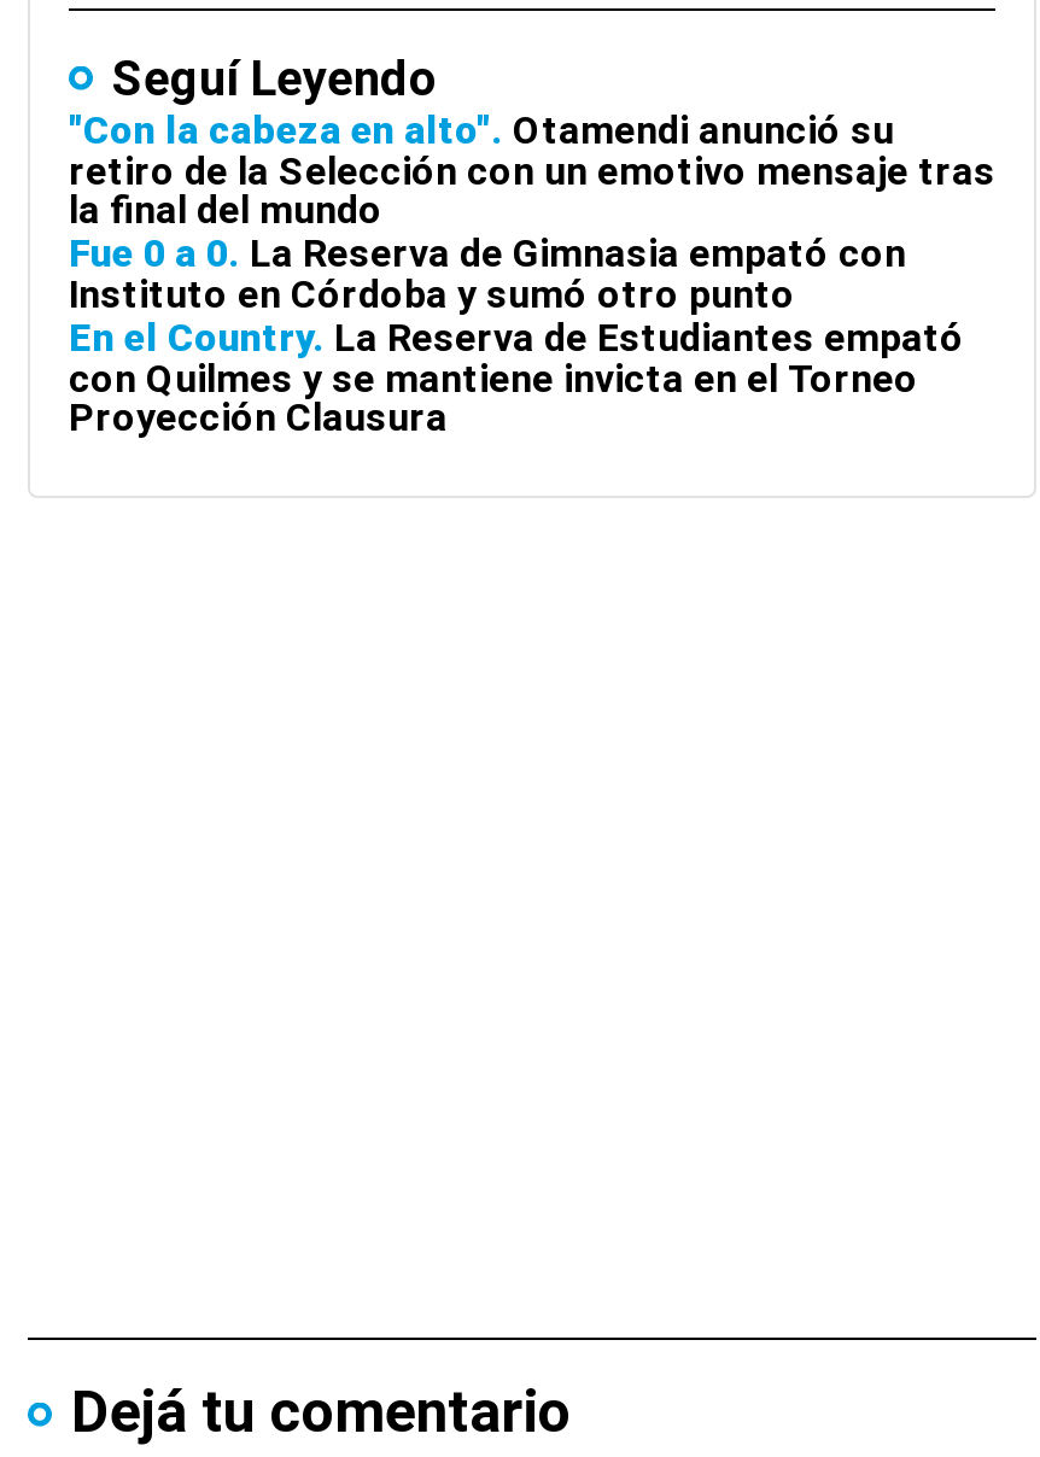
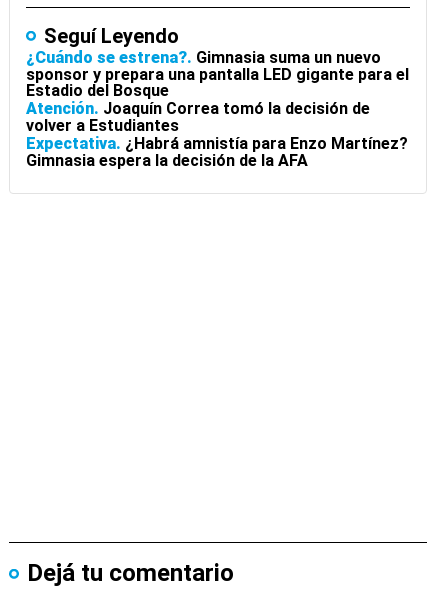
[69,107,995,440] "Con la cabeza en alto" Otamendi anunció su | retiro de la Selección con un emotivo mensaje tras | la final del mundo | Fue 0 a 0 La Reserva de Gimnasia empató con | Instituto en Córdoba y sumó otro punto | En el Country La Reserva de Estudiantes empató | con Quilmes y se mantiene invicta en el Torneo | Proyección Clausura -> [26,48,409,170] ¿Cuándo se estrena? Gimnasia suma un nuevo | sponsor y prepara una pantalla LED gigante para el | Estadio del Bosque | Atención Joaquín Correa tomó la decisión de | volver a Estudiantes | Expectativa ¿Habrá amnistía para Enzo Martínez? | Gimnasia espera la decisión de la AFA

